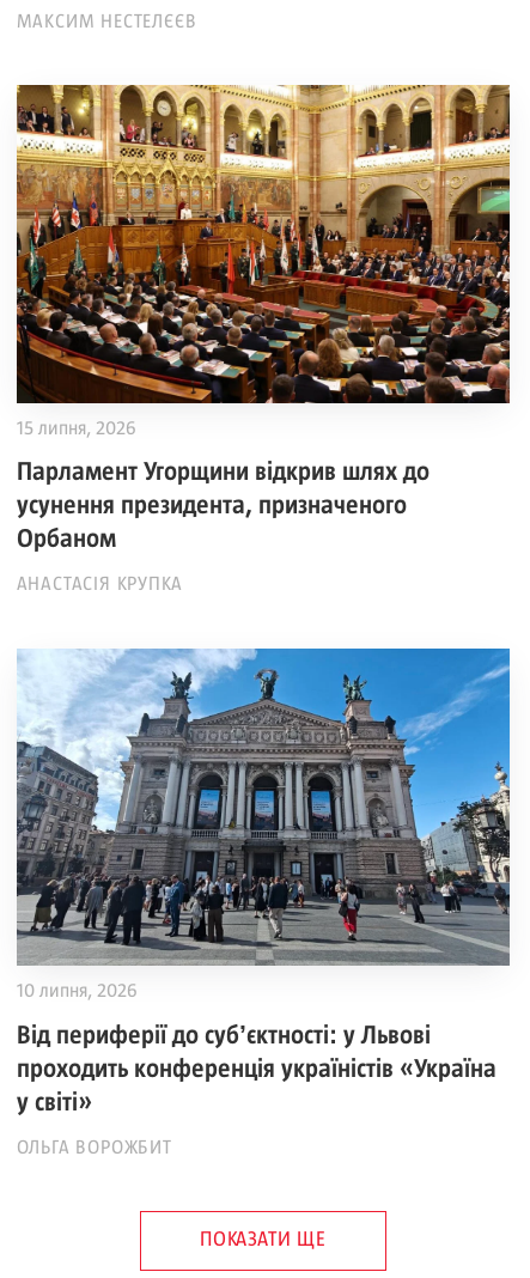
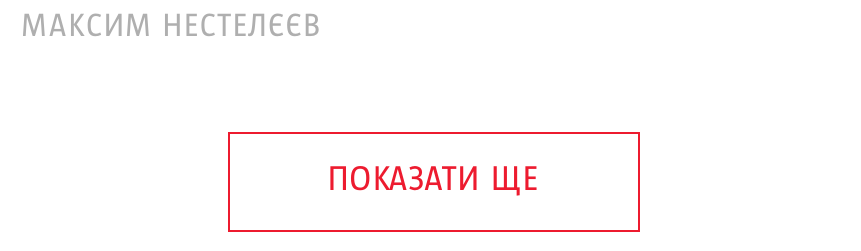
[16,84,511,595] [image] | 15 липня, 2026 | Парламент Угорщини відкрив шлях до | усунення президента, призначеного | Орбаном | АНАСТАСІЯ КРУПКА -> none
[16,647,511,1158] [image] | 10 липня, 2026 | Від периферії до субʼєктності: у Львові | проходить конференція україністів «Україна | у світі» | ОЛЬГА ВОРОЖБИТ -> none

